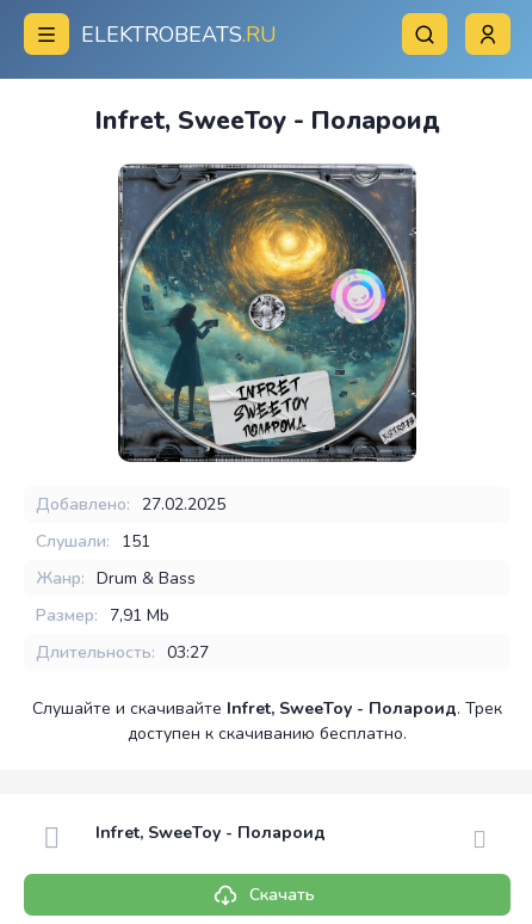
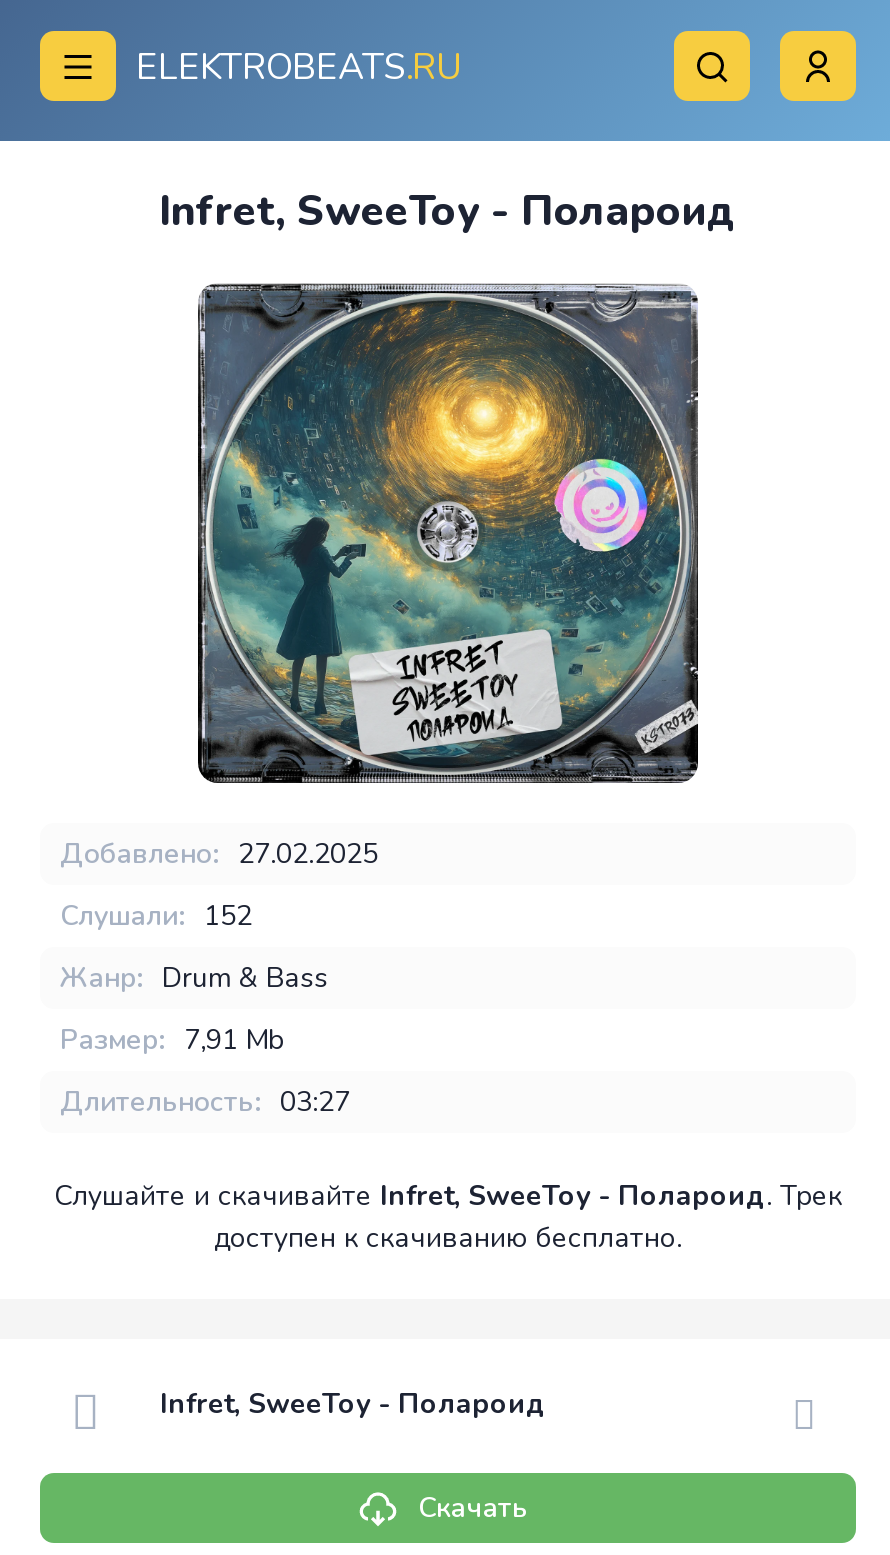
[36,530,150,553] Слушали: 151 -> [60,897,252,935] Слушали: 152

